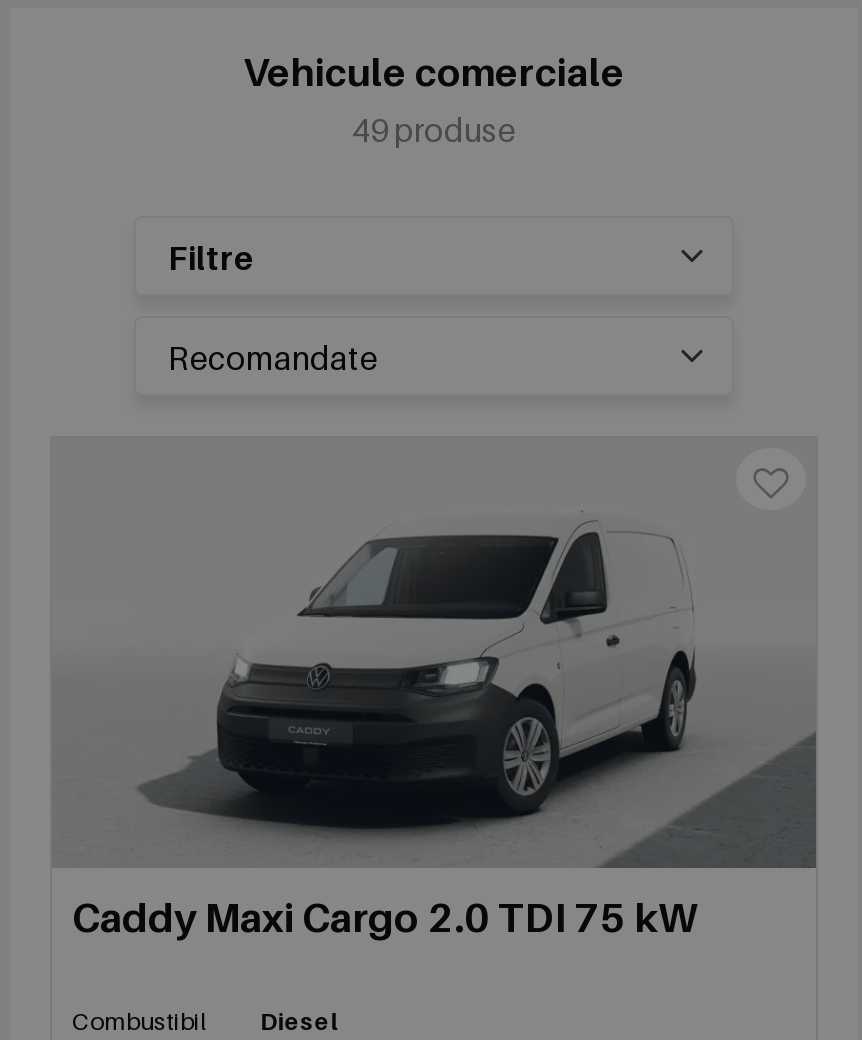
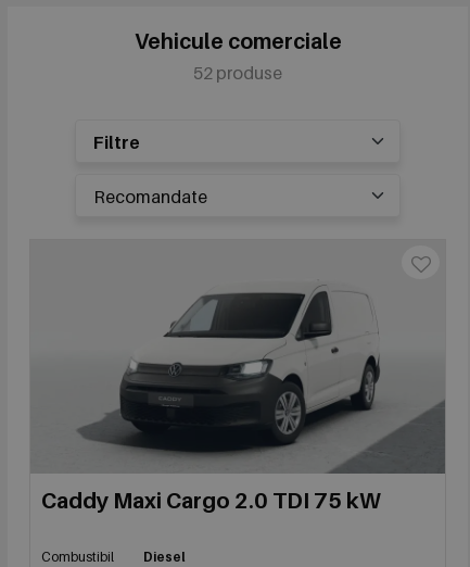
[352,110,516,150] 49 produse -> [193,62,282,83] 52 produse

